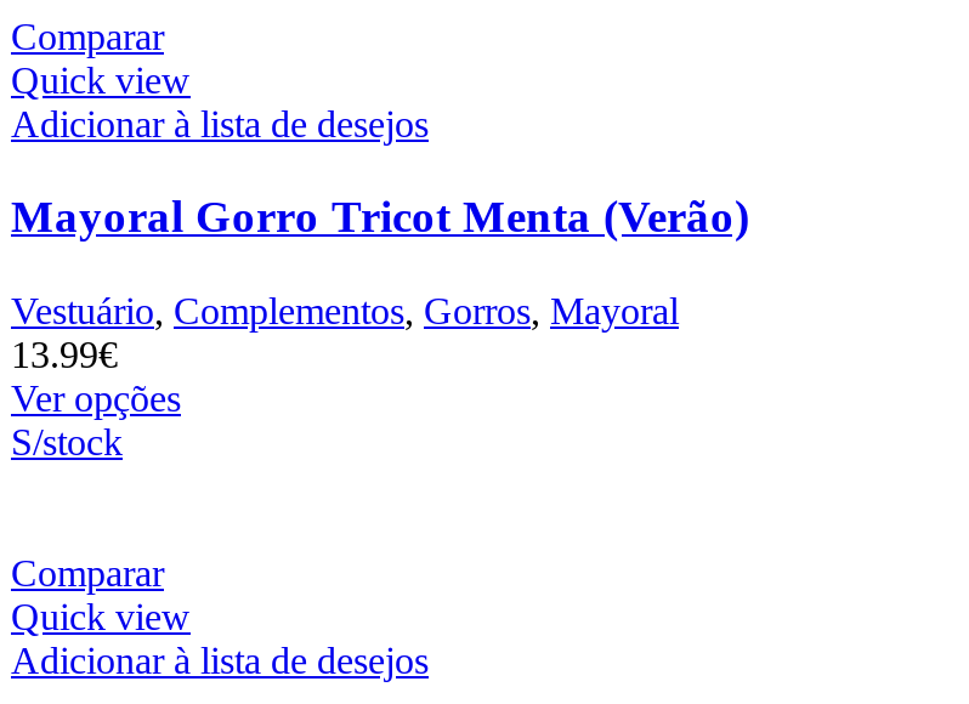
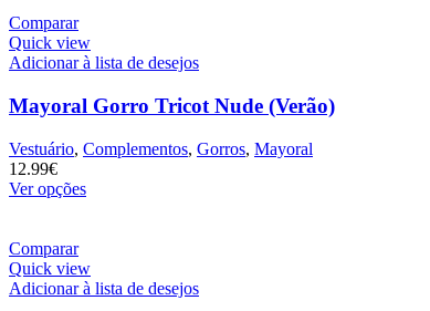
[11,191,749,242] Mayoral Gorro Tricot Menta (Verão) -> [9,94,335,117] Mayoral Gorro Tricot Nude (Verão)
[11,334,118,375] 13.99€ -> [9,159,57,178] 12.99€
[11,421,123,462] S/stock -> none

